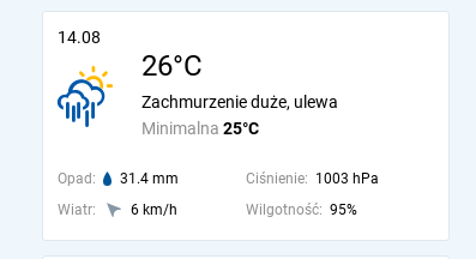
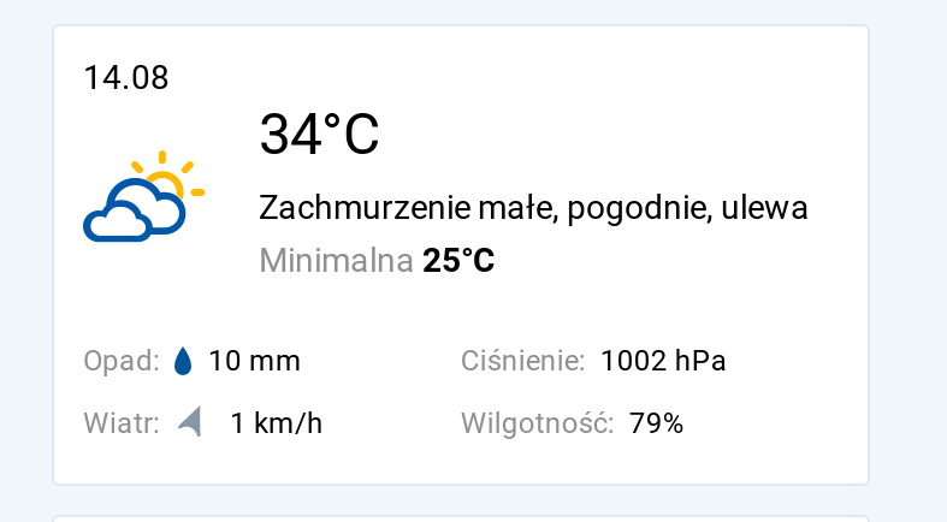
[55,49,203,128] [image] | 26°C -> [81,101,381,257] [image] | 34°C
[141,92,338,112] Zachmurzenie duże, ulewa -> [259,188,810,226] Zachmurzenie małe, pogodnie, ulewa
[58,170,179,187] Opad: 31.4 mm -> [83,344,302,378] Opad: 10 mm
[246,170,379,187] Ciśnienie: 1003 hPa -> [461,344,728,378] Ciśnienie: 1002 hPa
[131,201,177,218] 6 km/h -> [230,407,324,440] 1 km/h
[246,201,357,218] Wilgotność: 95% -> [461,407,684,440] Wilgotność: 79%

